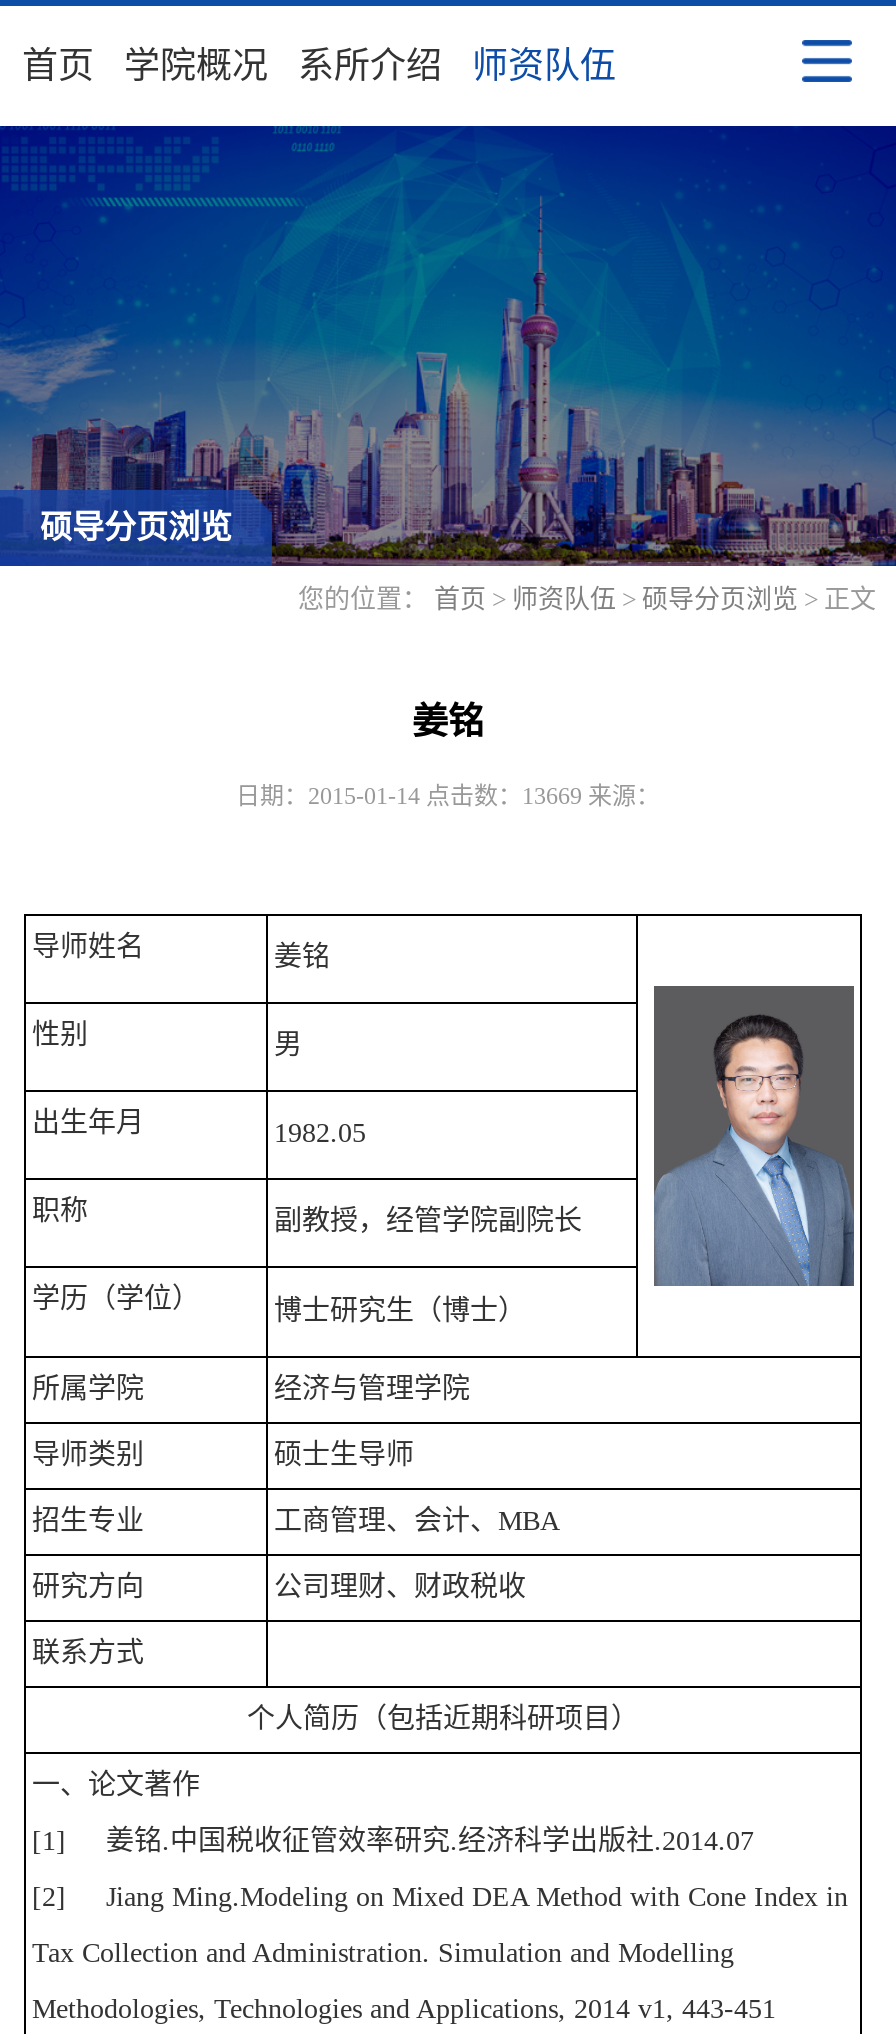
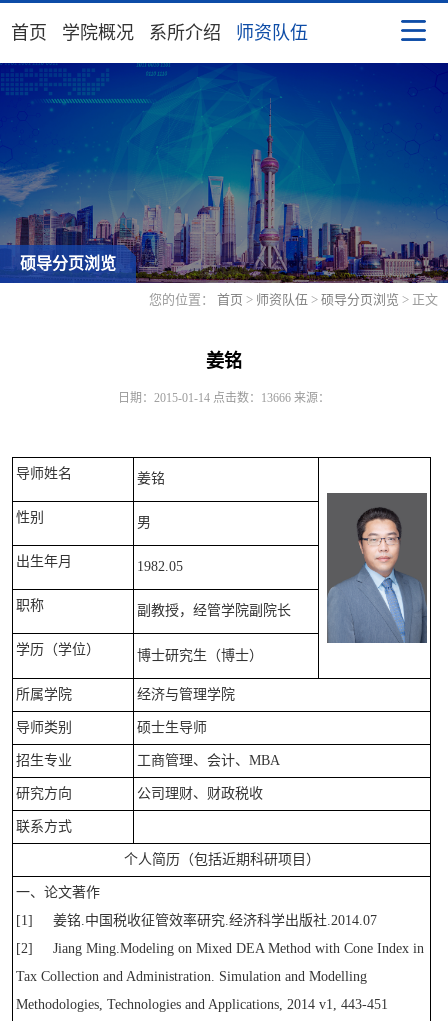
[236,782,660,810] 日期：2015-01-14 点击数：13669 来源： -> [118,391,330,405] 日期：2015-01-14 点击数：13666 来源：

